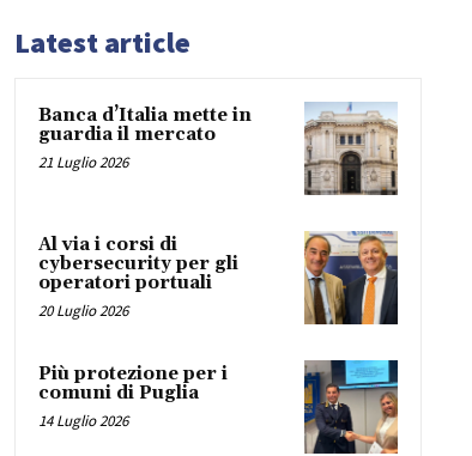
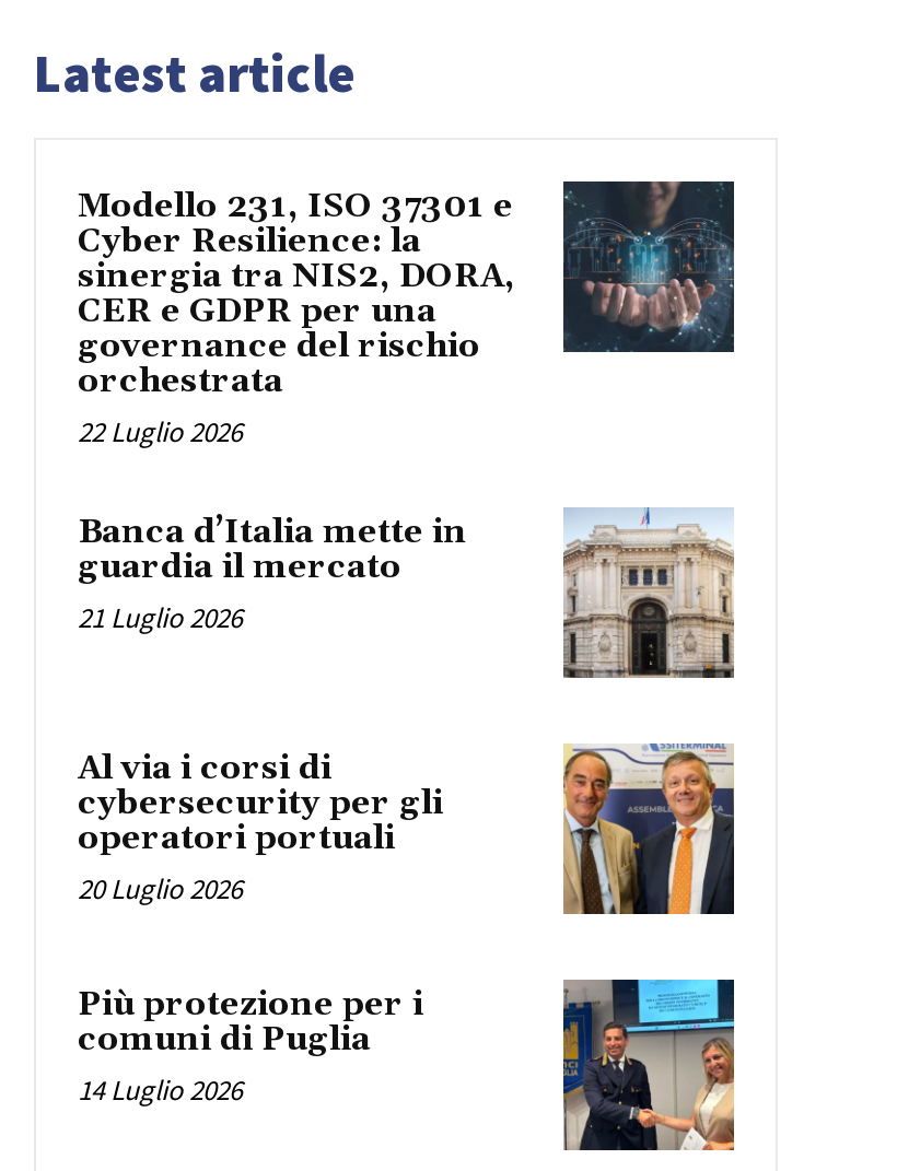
none -> [78,180,736,450] [image] | Modello 231, ISO 37301 e | Cyber Resilience: la | sinergia tra NIS2, DORA, | CER e GDPR per una | governance del rischio | orchestrata | 22 Luglio 2026

